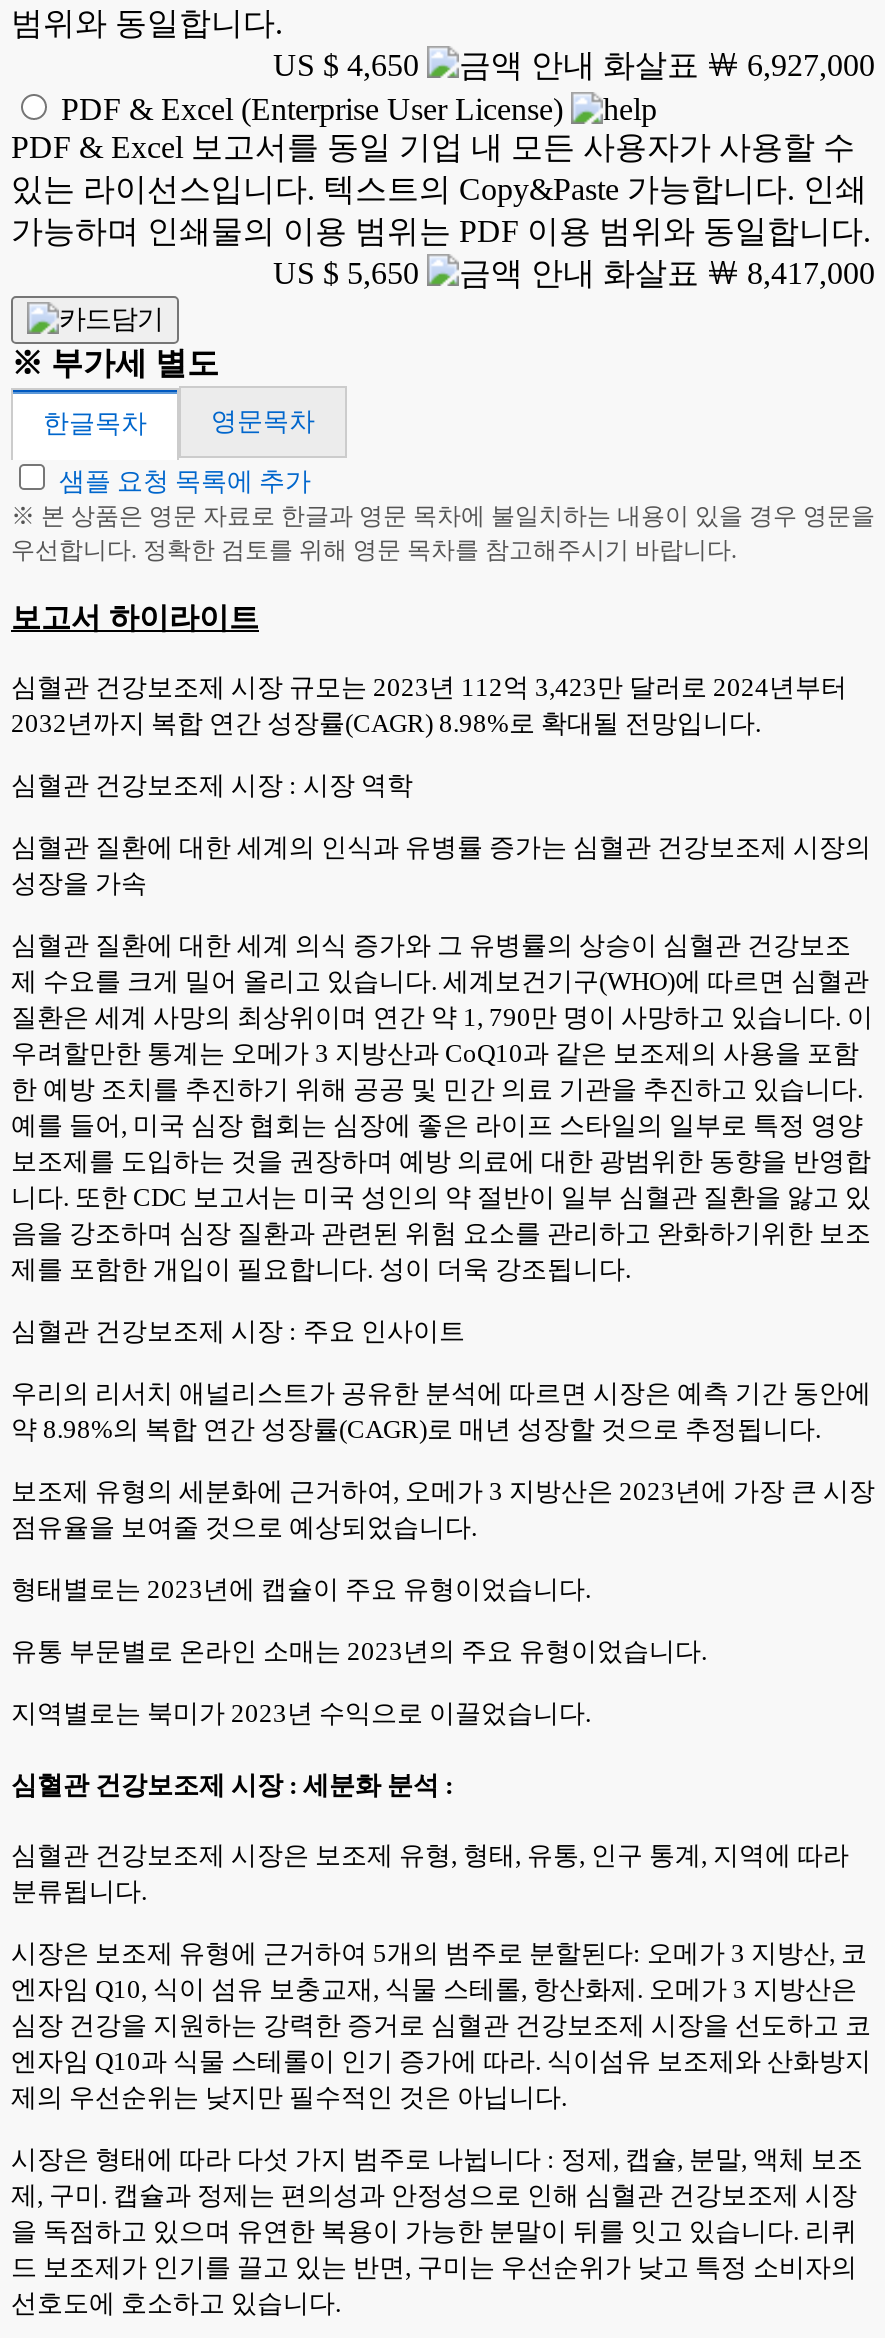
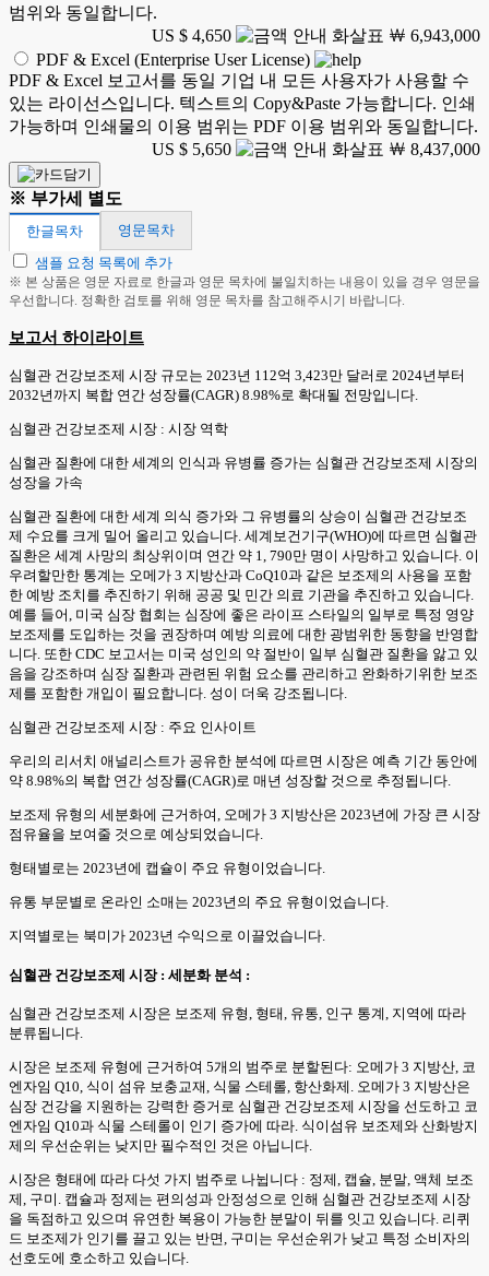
[707,48,875,82] ￦ 6,927,000 -> [389,26,480,45] ￦ 6,943,000
[707,256,875,290] ￦ 8,417,000 -> [389,140,480,158] ￦ 8,437,000

